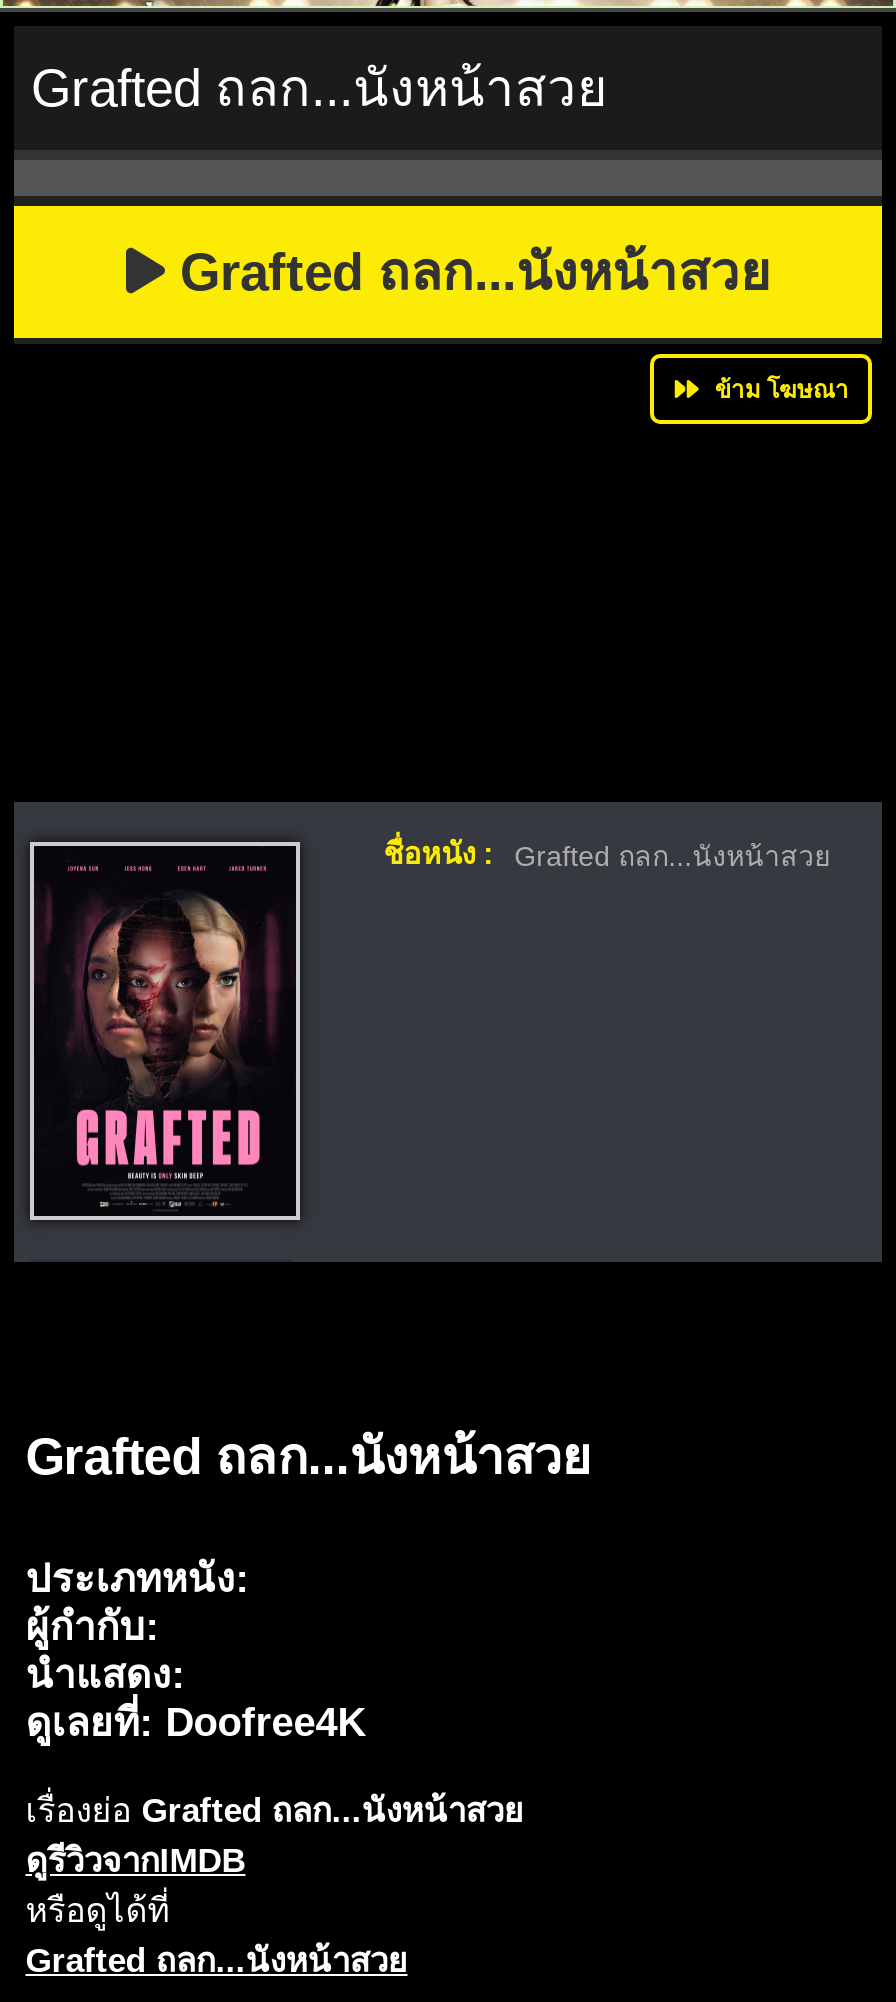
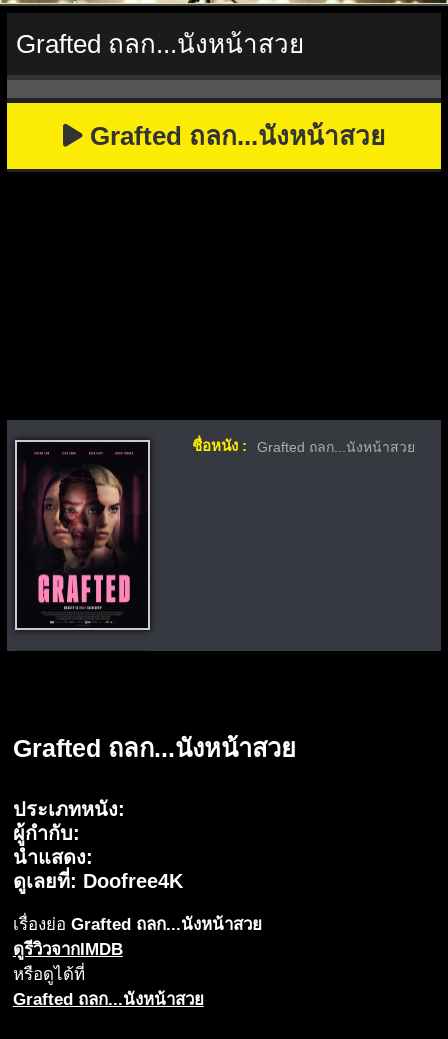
[709,375,849,403] ข้าม โฆษณา -> none

